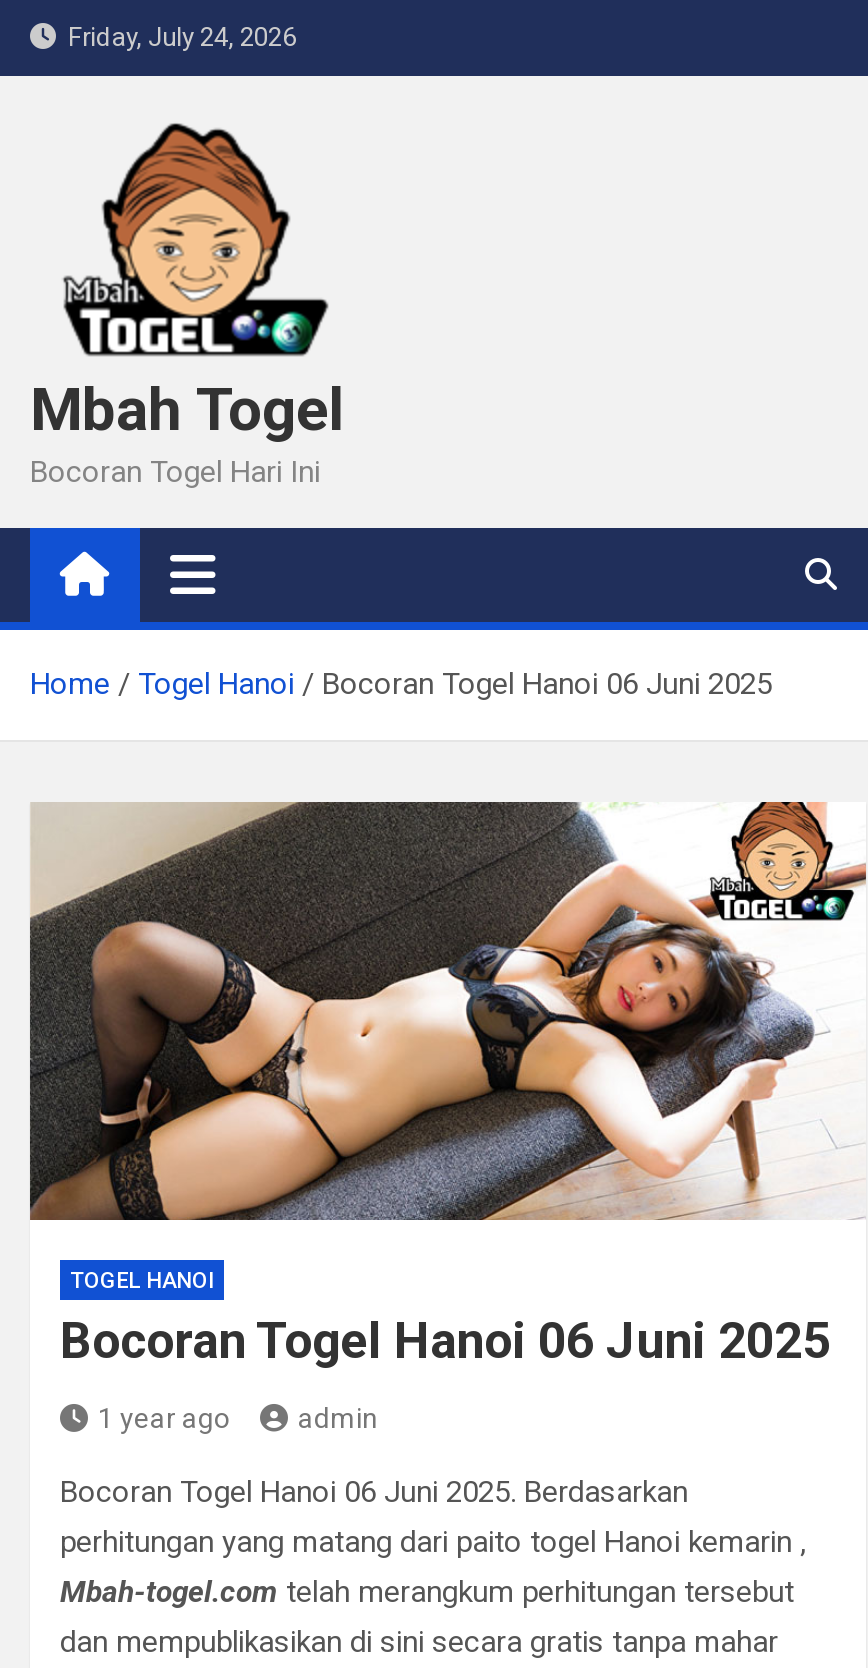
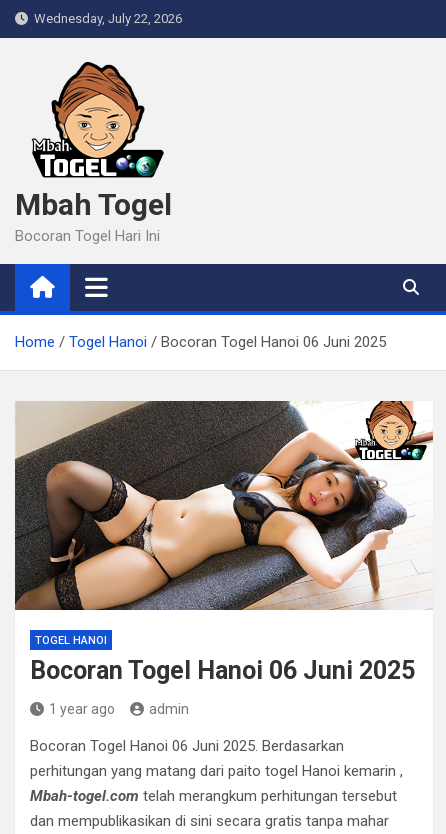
[56,22,296,52] Friday, July 24, 2026 -> [28,11,182,26] Wednesday, July 22, 2026

